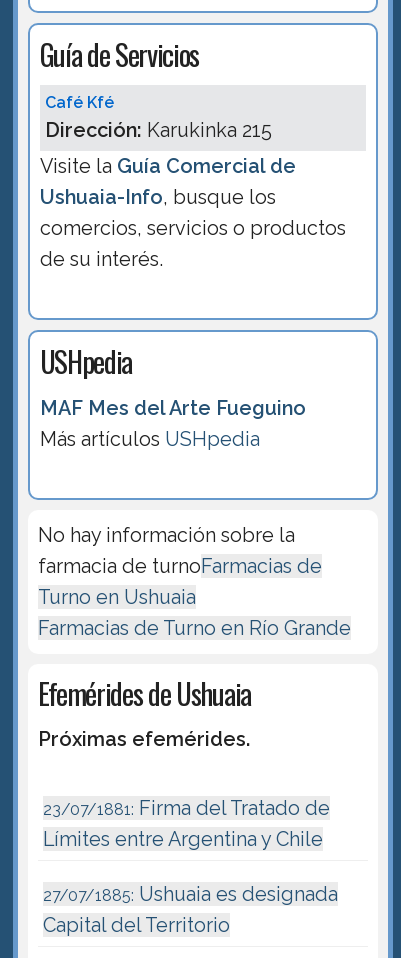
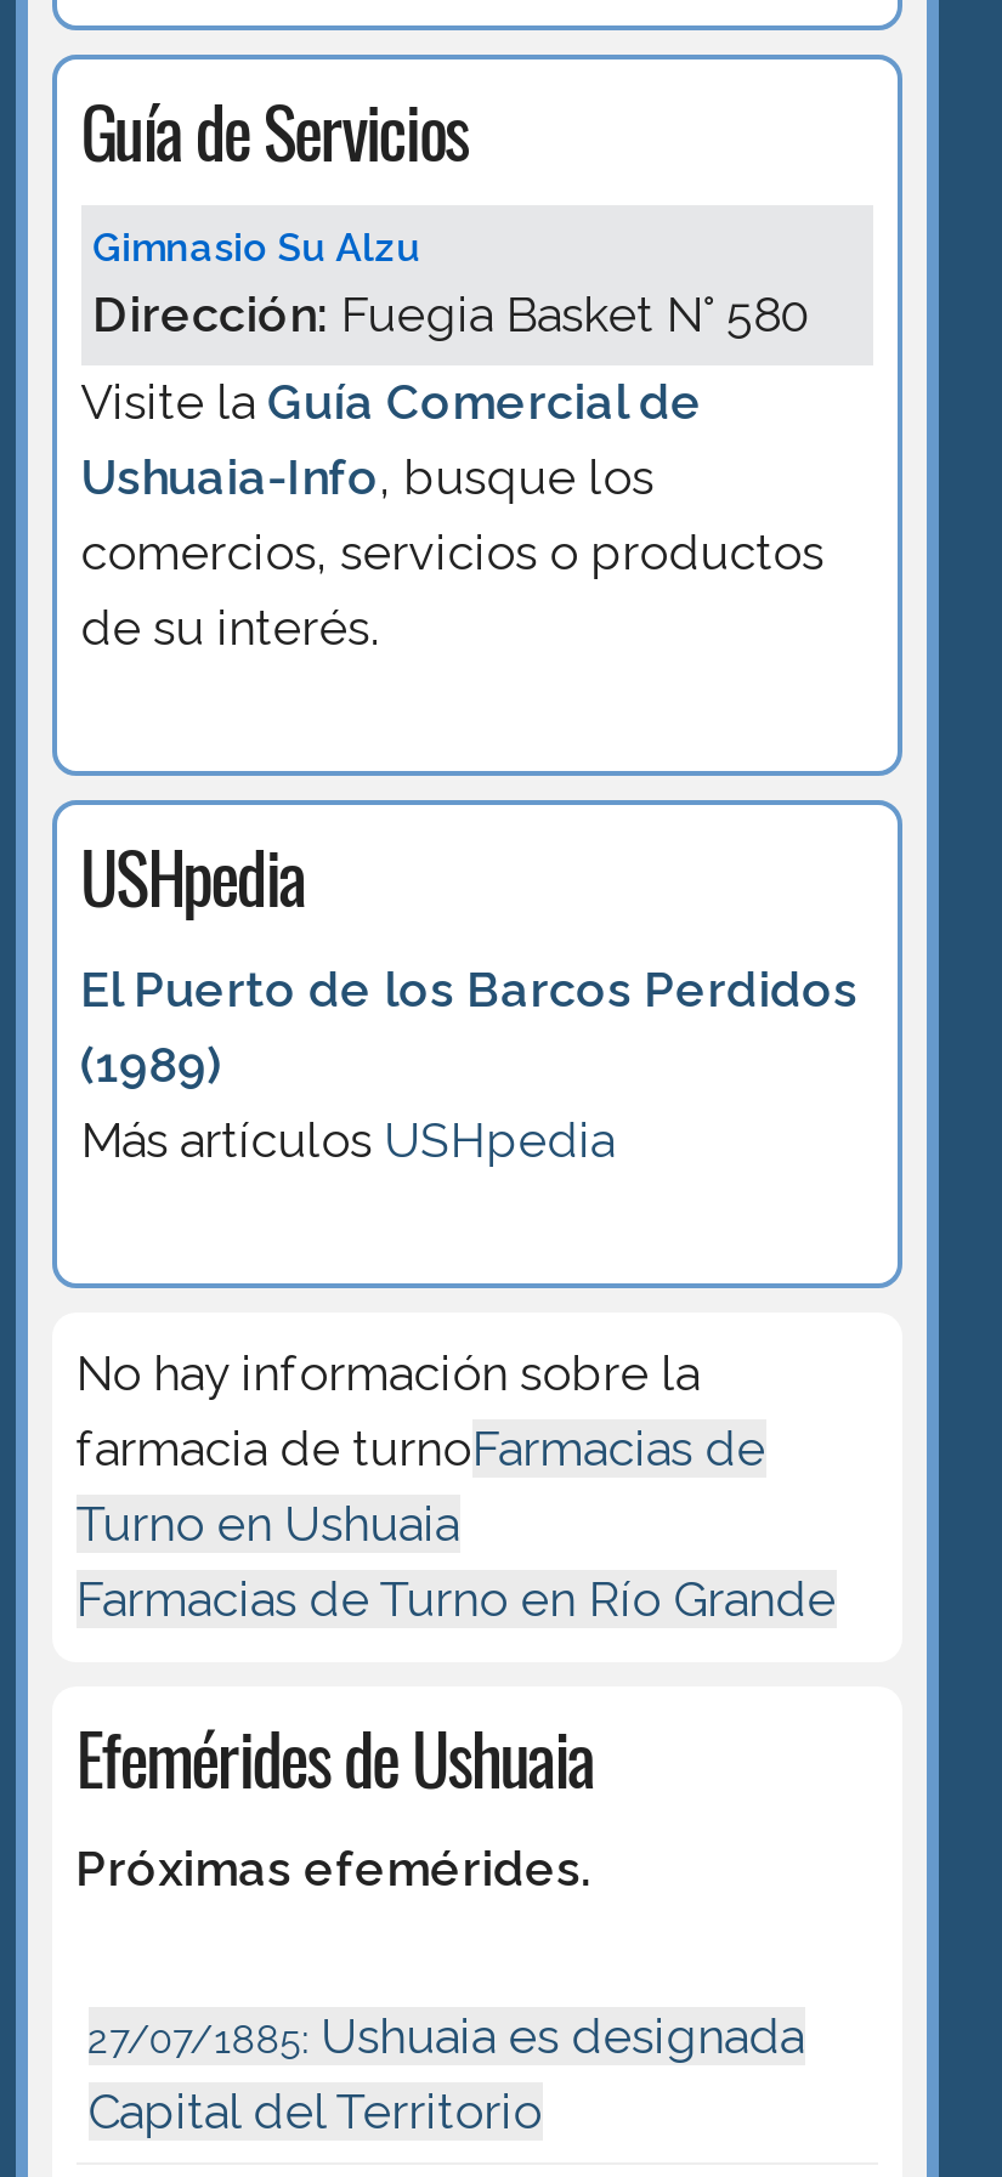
[45,93,272,142] Café Kfé | Dirección: Karukinka 215 -> [93,226,809,345] Gimnasio Su Alzu | Dirección: Fuegia Basket N° 580
[40,396,306,420] MAF Mes del Arte Fueguino -> [80,959,858,1093] El Puerto de los Barcos Perdidos | (1989)
moved [38,427,351,751] -> [76,1110,836,1897]: Más artículos USHpedia | No hay información sobre la | farmacia de turnoFarmacias de | Turno en Ushuaia | Farmacias de Turno en Río Grande | Efemérides de Ushuaia | Próximas efemérides.
[43,796,330,851] 23/07/1881: Firma del Tratado de | Límites entre Argentina y Chile -> none

